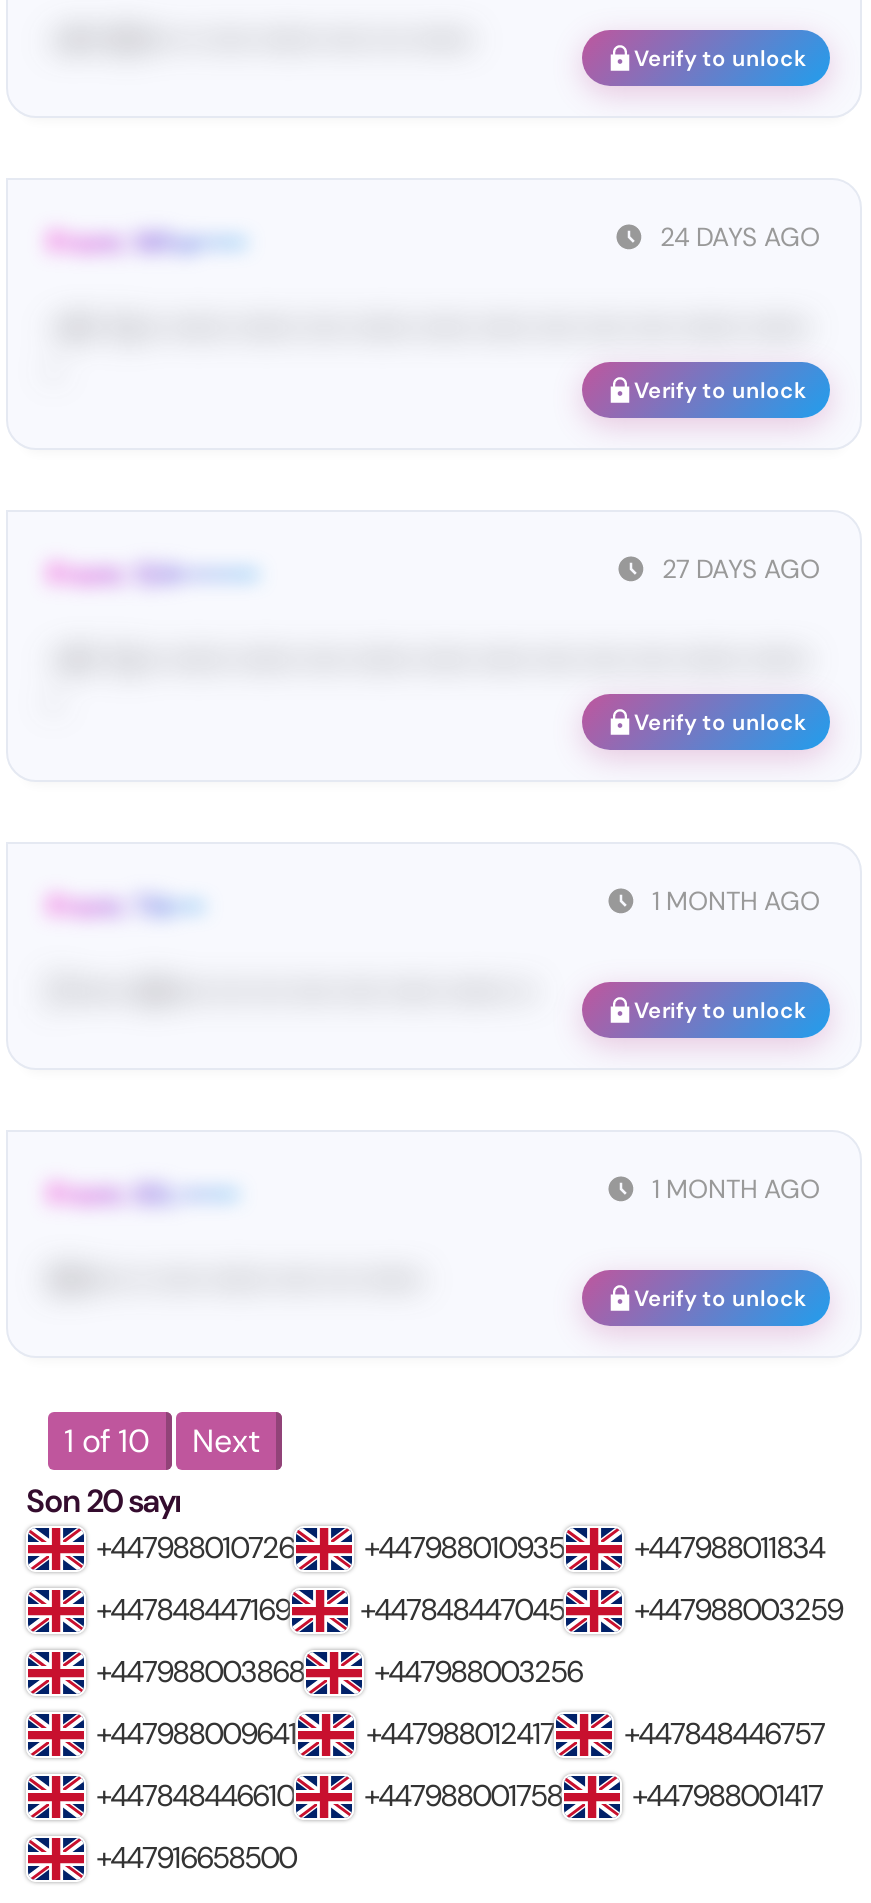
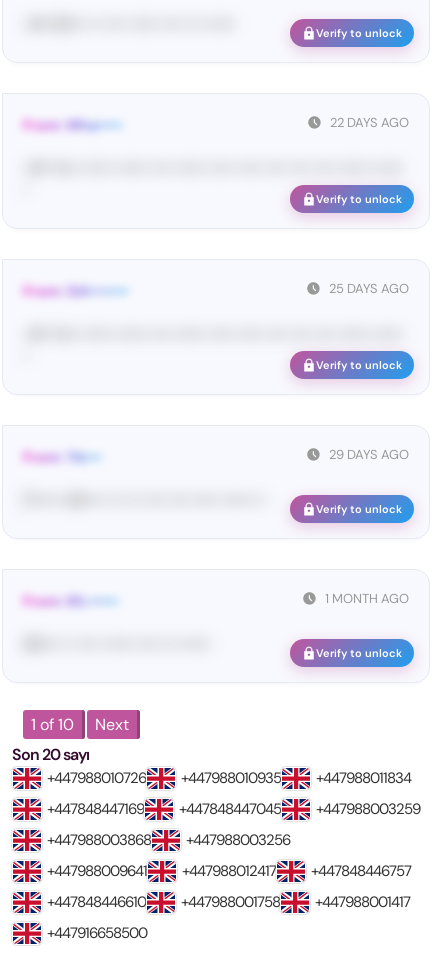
[660,220,820,254] 24 DAYS AGO -> [330,114,409,131] 22 DAYS AGO
[662,552,820,586] 27 DAYS AGO -> [329,280,409,297] 25 DAYS AGO
[652,884,820,918] 1 MONTH AGO -> [329,446,409,463] 29 DAYS AGO

